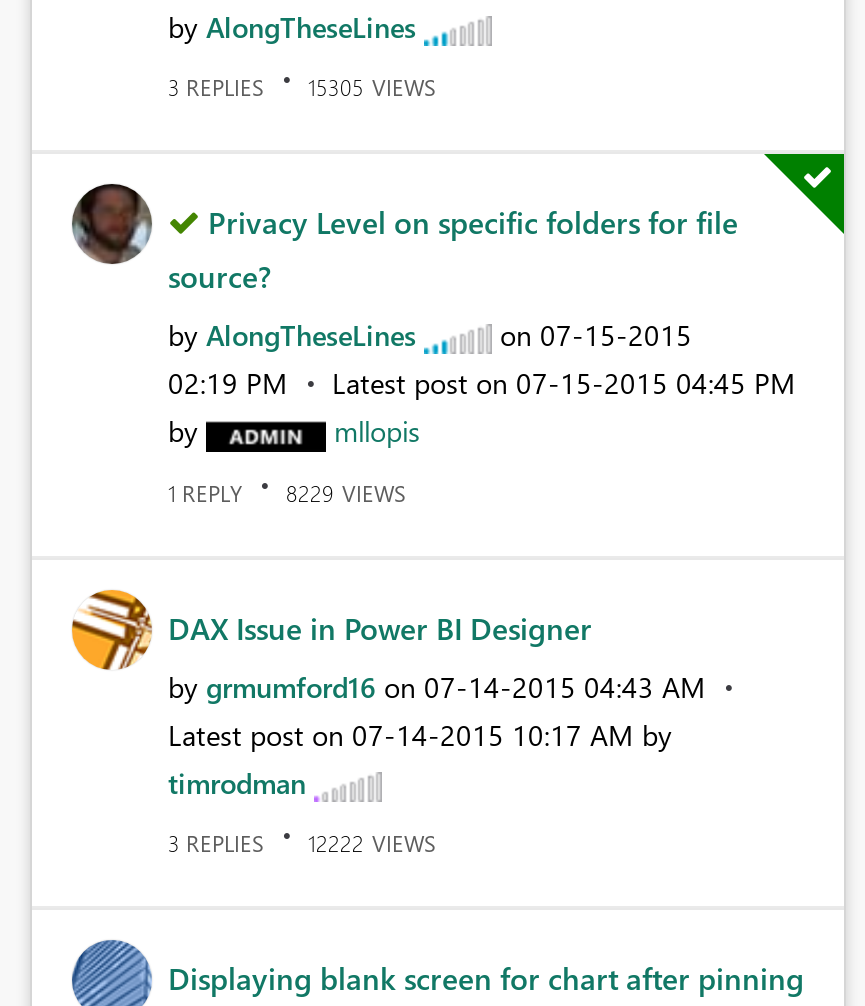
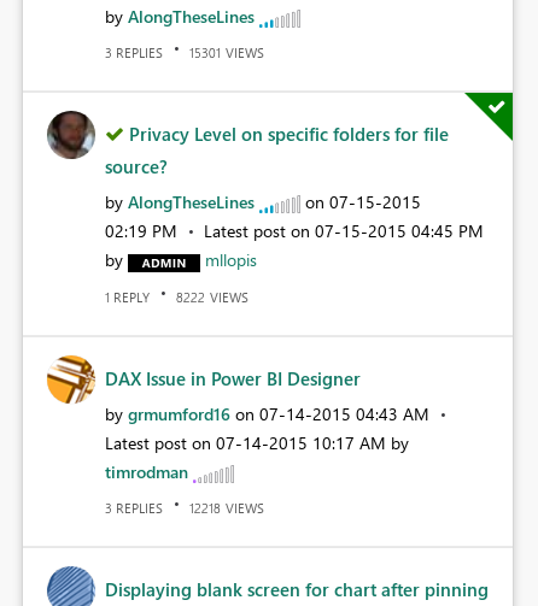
[168,73,436,103] 3 REPLIES 15305 VIEWS -> [105,44,264,62] 3 REPLIES 15301 VIEWS
[168,478,406,508] 1 REPLY 8229 VIEWS -> [105,288,248,306] 1 REPLY 8222 VIEWS
[168,829,436,859] 3 REPLIES 12222 VIEWS -> [105,499,264,517] 3 REPLIES 12218 VIEWS

